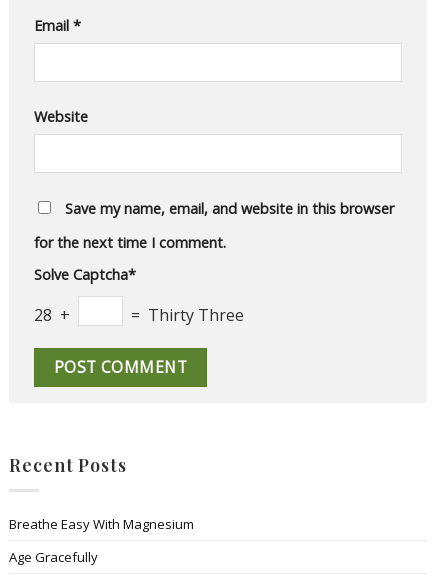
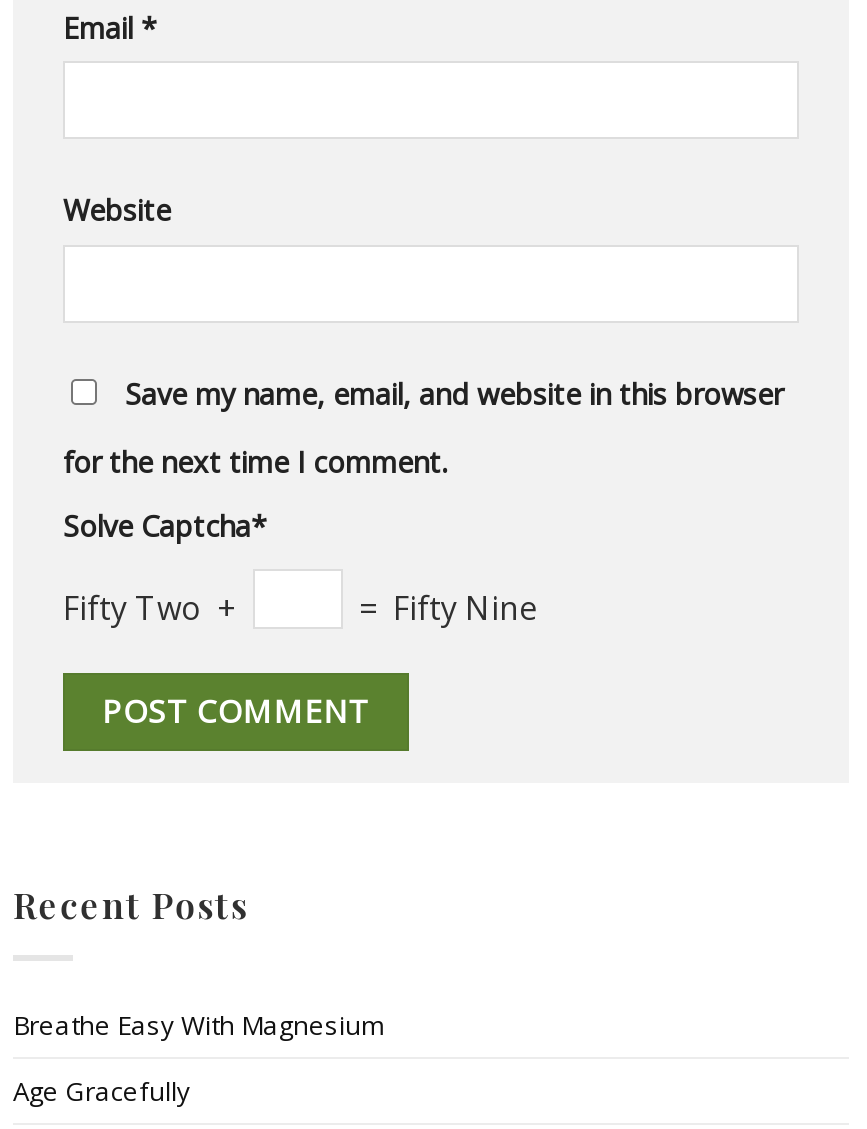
[34,305,244,327] 28 + | = Thirty Three -> [63,585,537,629] Fifty Two + | = Fifty Nine

